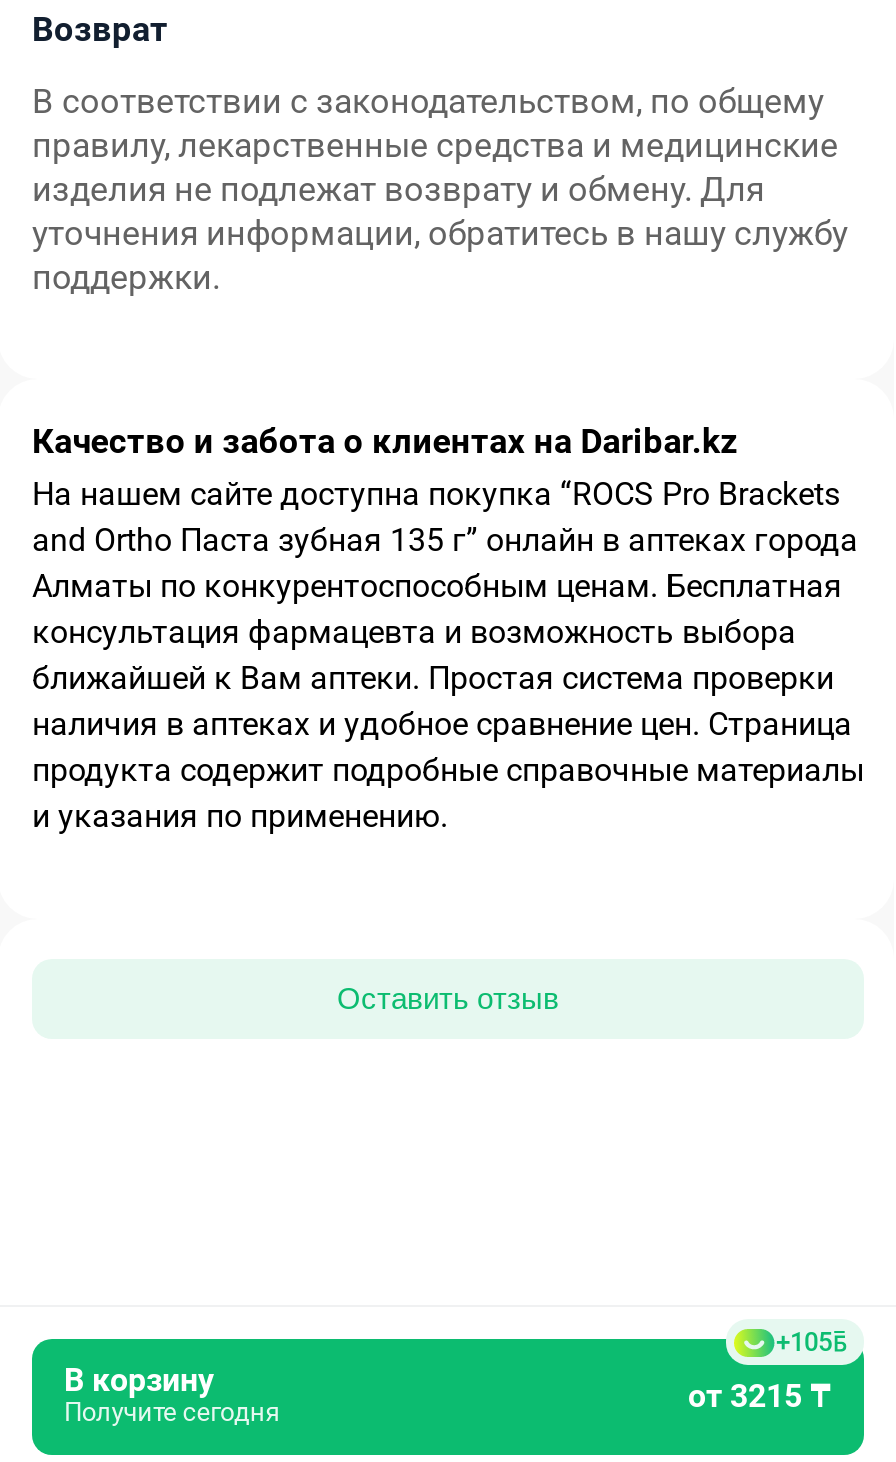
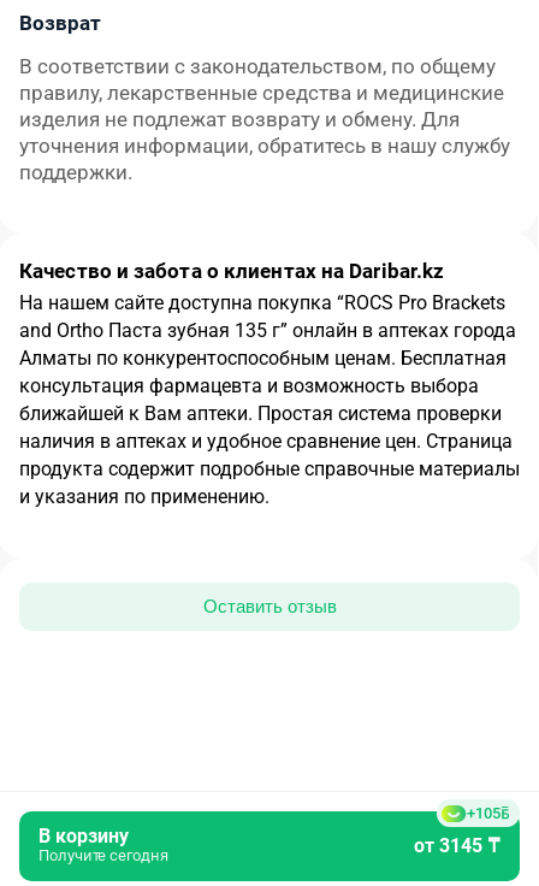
[688,1377,832,1415] от 3215 ₸ -> [414,834,500,857] от 3145 ₸

